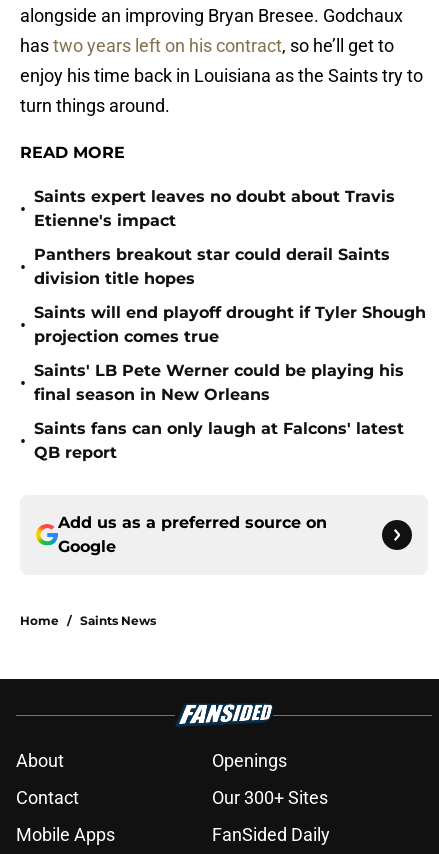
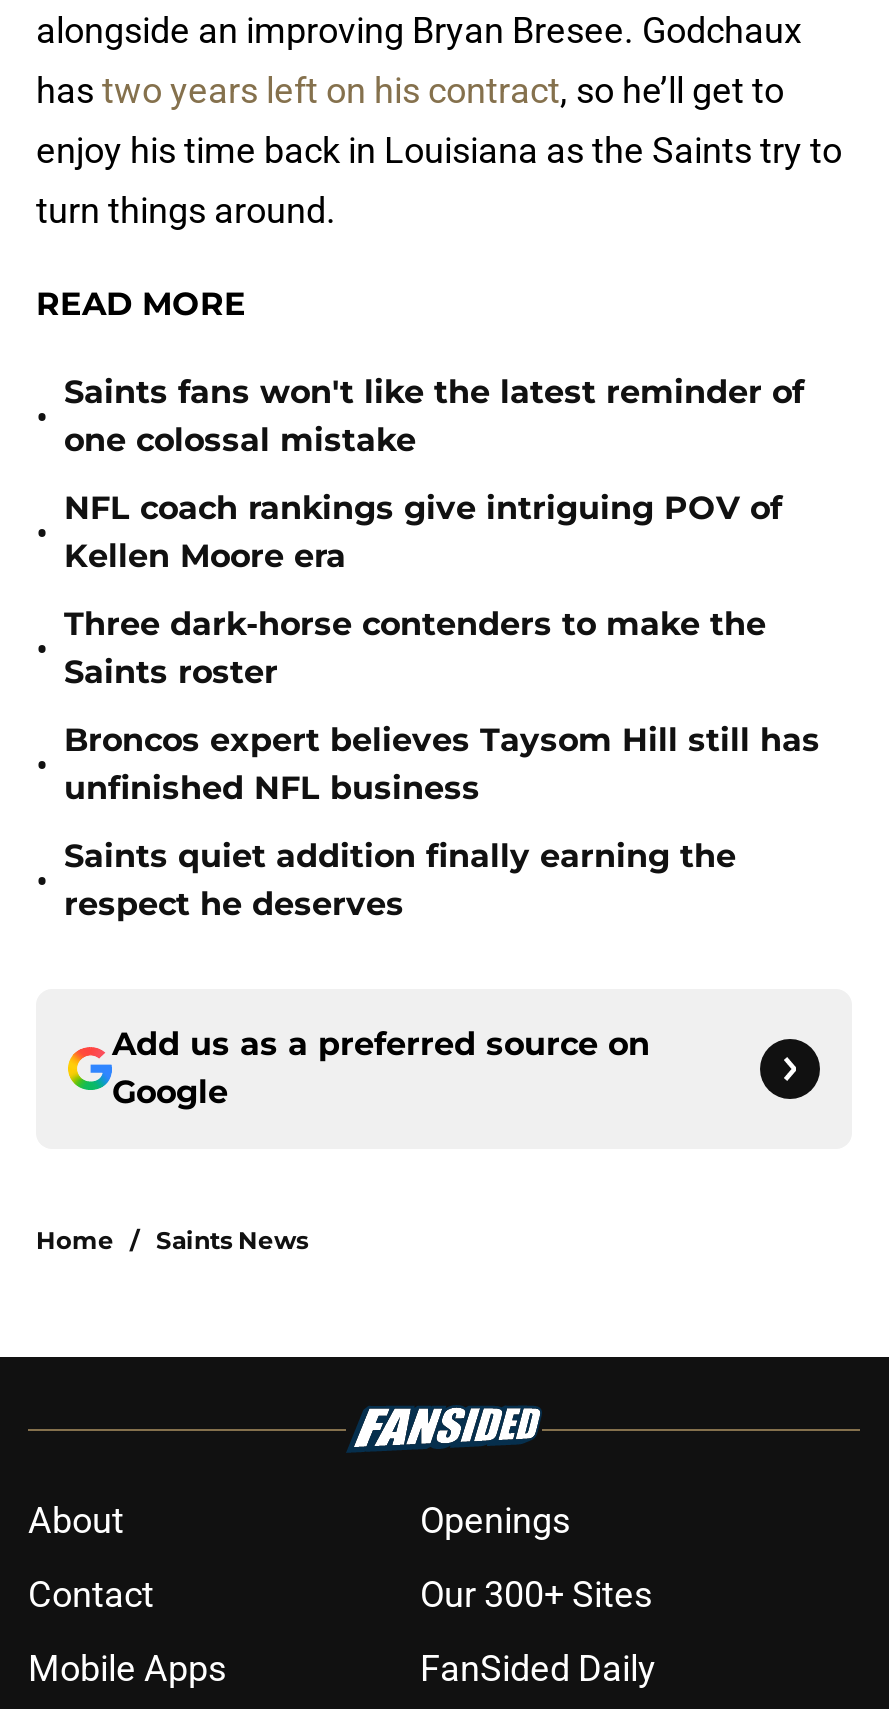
[34,187,395,230] Saints expert leaves no doubt about Travis | Etienne's impact -> [64,373,804,459] Saints fans won't like the latest reminder of | one colossal mistake
[34,245,390,288] Panthers breakout star could derail Saints | division title hopes -> [64,489,782,575] NFL coach rankings give intriguing POV of | Kellen Moore era
[34,303,426,346] Saints will end playoff drought if Tyler Shough | projection comes true -> [64,605,766,691] Three dark-horse contenders to make the | Saints roster
[34,361,404,404] Saints' LB Pete Werner could be playing his | final season in New Orleans -> [64,721,820,807] Broncos expert believes Taysom Hill still has | unfinished NFL business
[34,419,404,462] Saints fans can only laugh at Falcons' latest | QB report -> [64,837,736,923] Saints quiet addition finally earning the | respect he deserves

